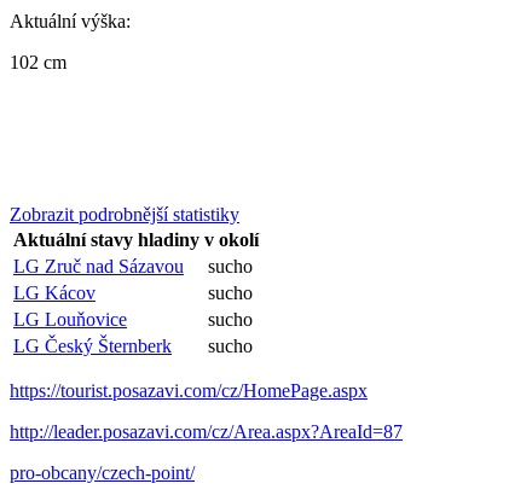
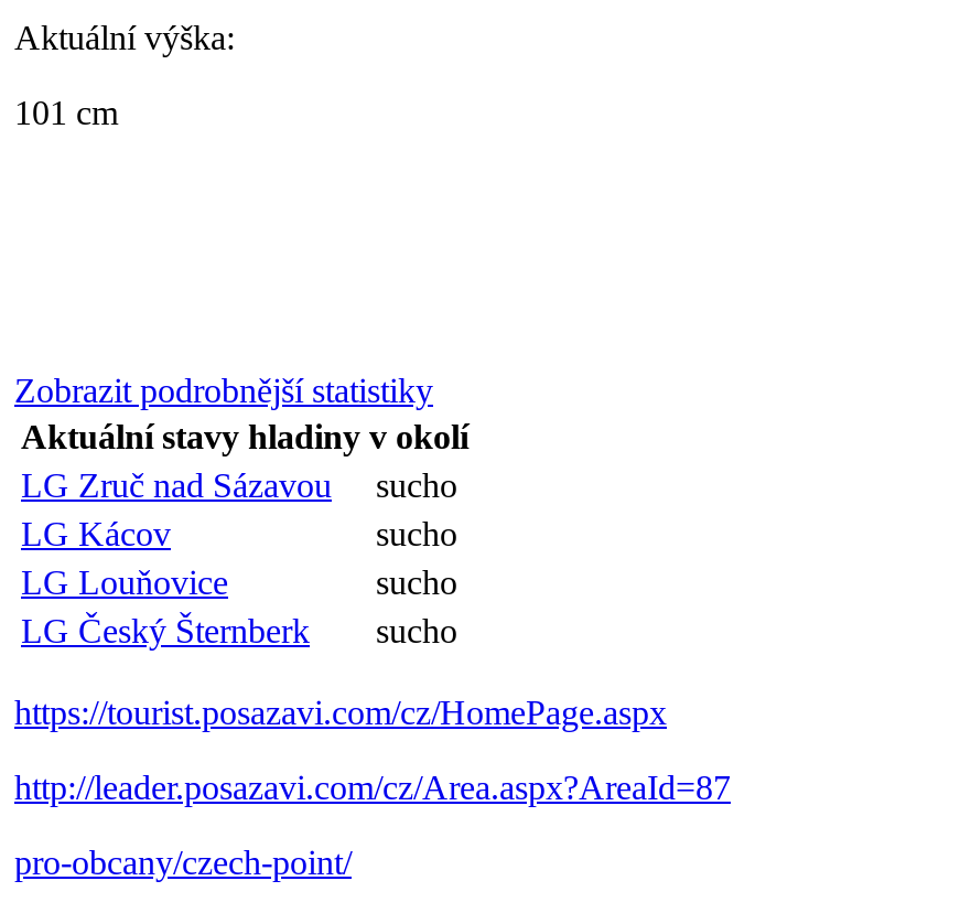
[10,52,66,72] 102 cm -> [14,94,118,131] 101 cm

